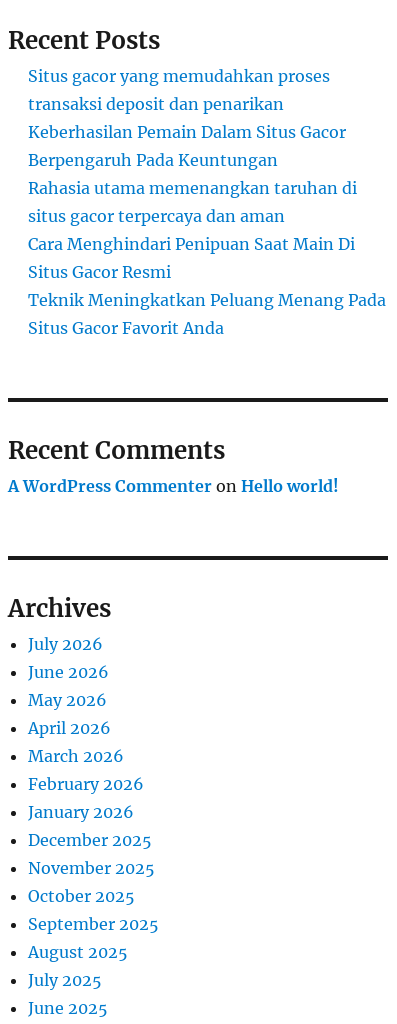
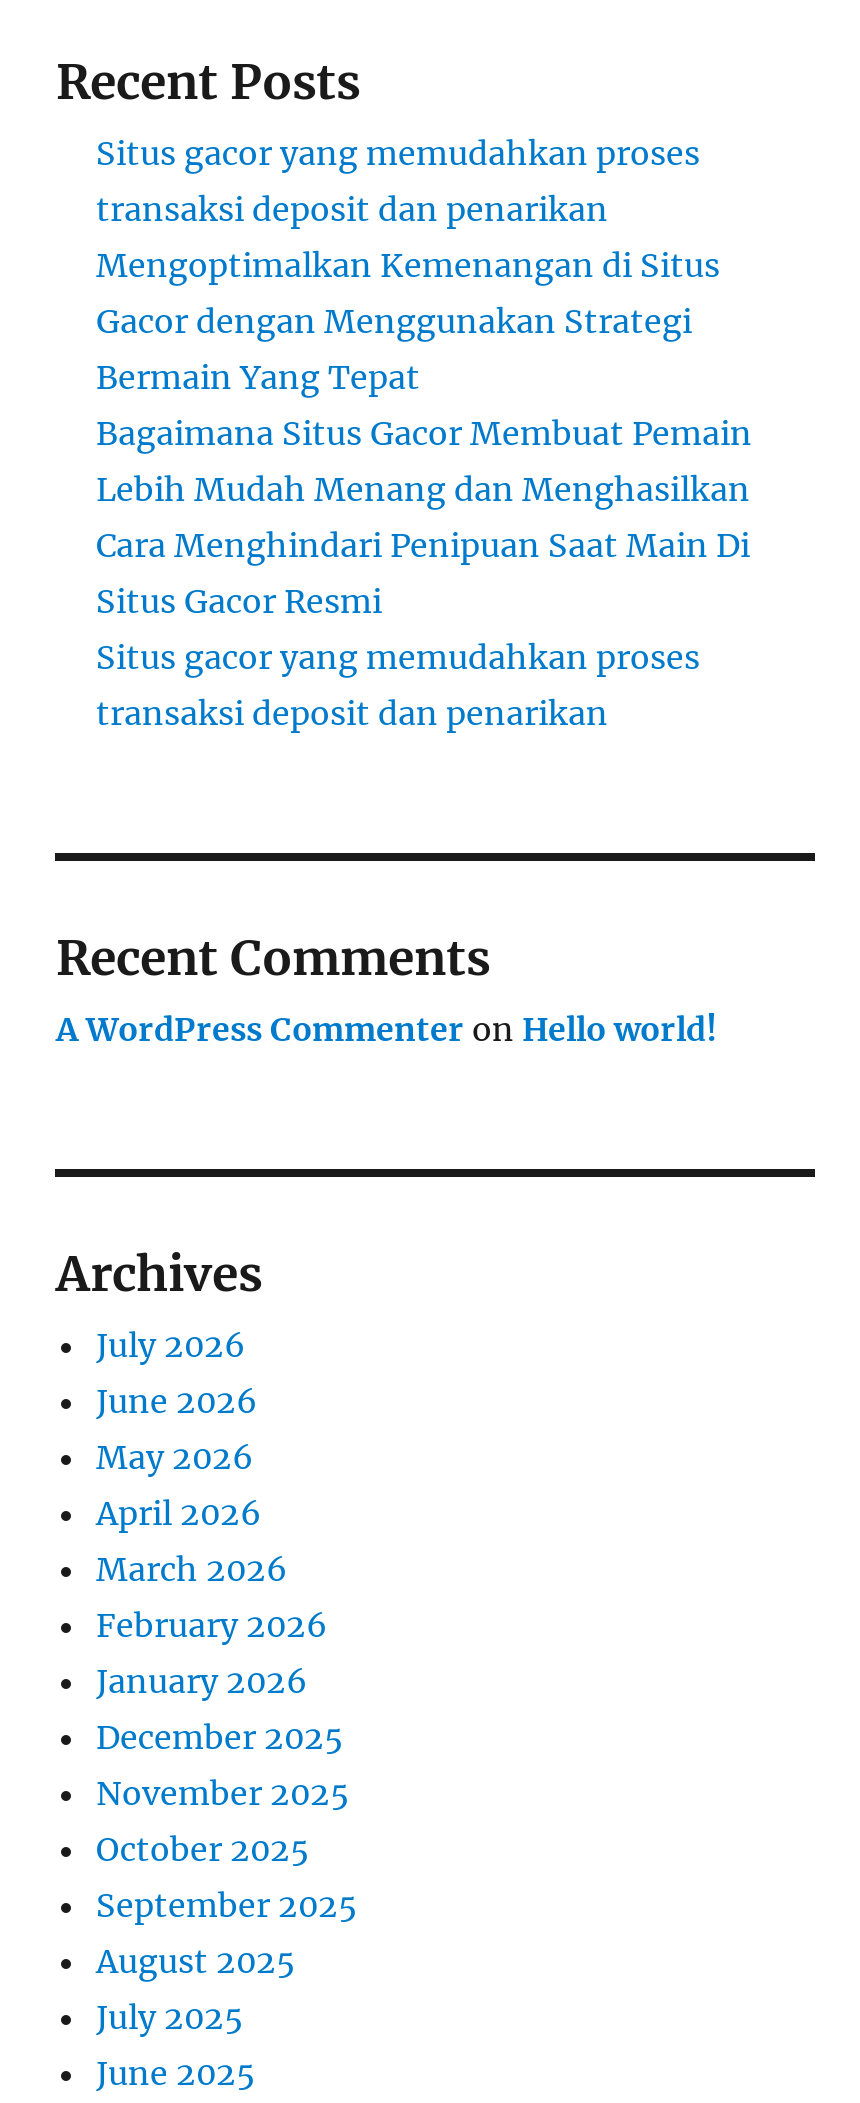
[28,122,357,226] Keberhasilan Pemain Dalam Situs Gacor | Berpengaruh Pada Keuntungan | Rahasia utama memenangkan taruhan di | situs gacor terpercaya dan aman -> [96,245,752,509] Mengoptimalkan Kemenangan di Situs | Gacor dengan Menggunakan Strategi | Bermain Yang Tepat | Bagaimana Situs Gacor Membuat Pemain | Lebih Mudah Menang dan Menghasilkan
[28,290,386,338] Teknik Meningkatkan Peluang Menang Pada | Situs Gacor Favorit Anda -> [96,637,700,733] Situs gacor yang memudahkan proses | transaksi deposit dan penarikan

